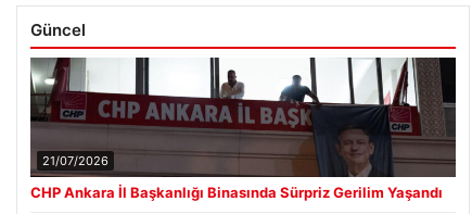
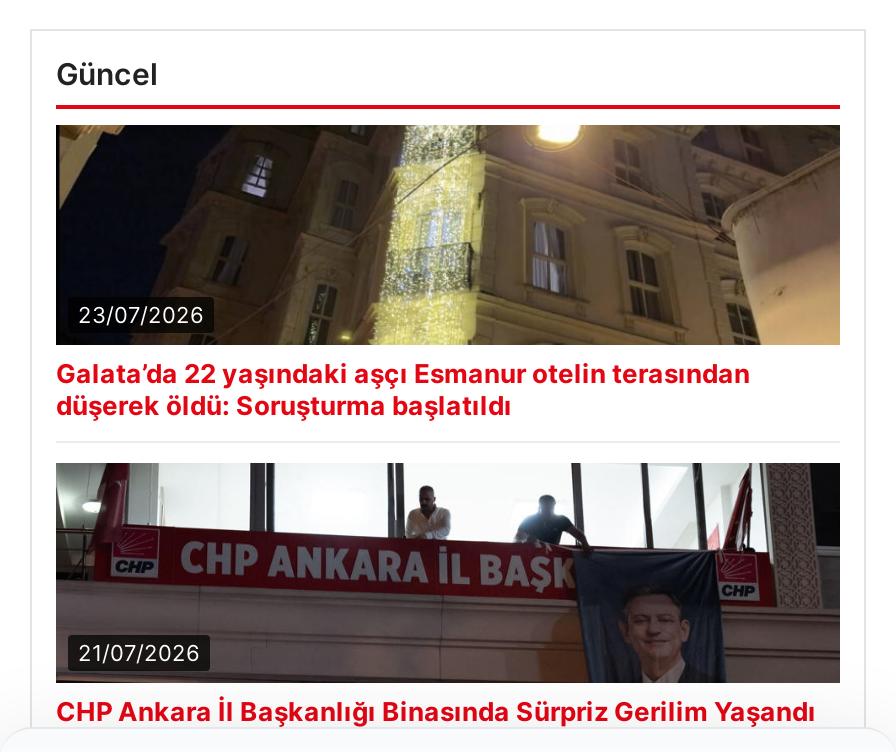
none -> [56,104,842,422] [image] | 23/07/2026 | Galata’da 22 yaşındaki aşçı Esmanur otelin terasından | düşerek öldü: Soruşturma başlatıldı

